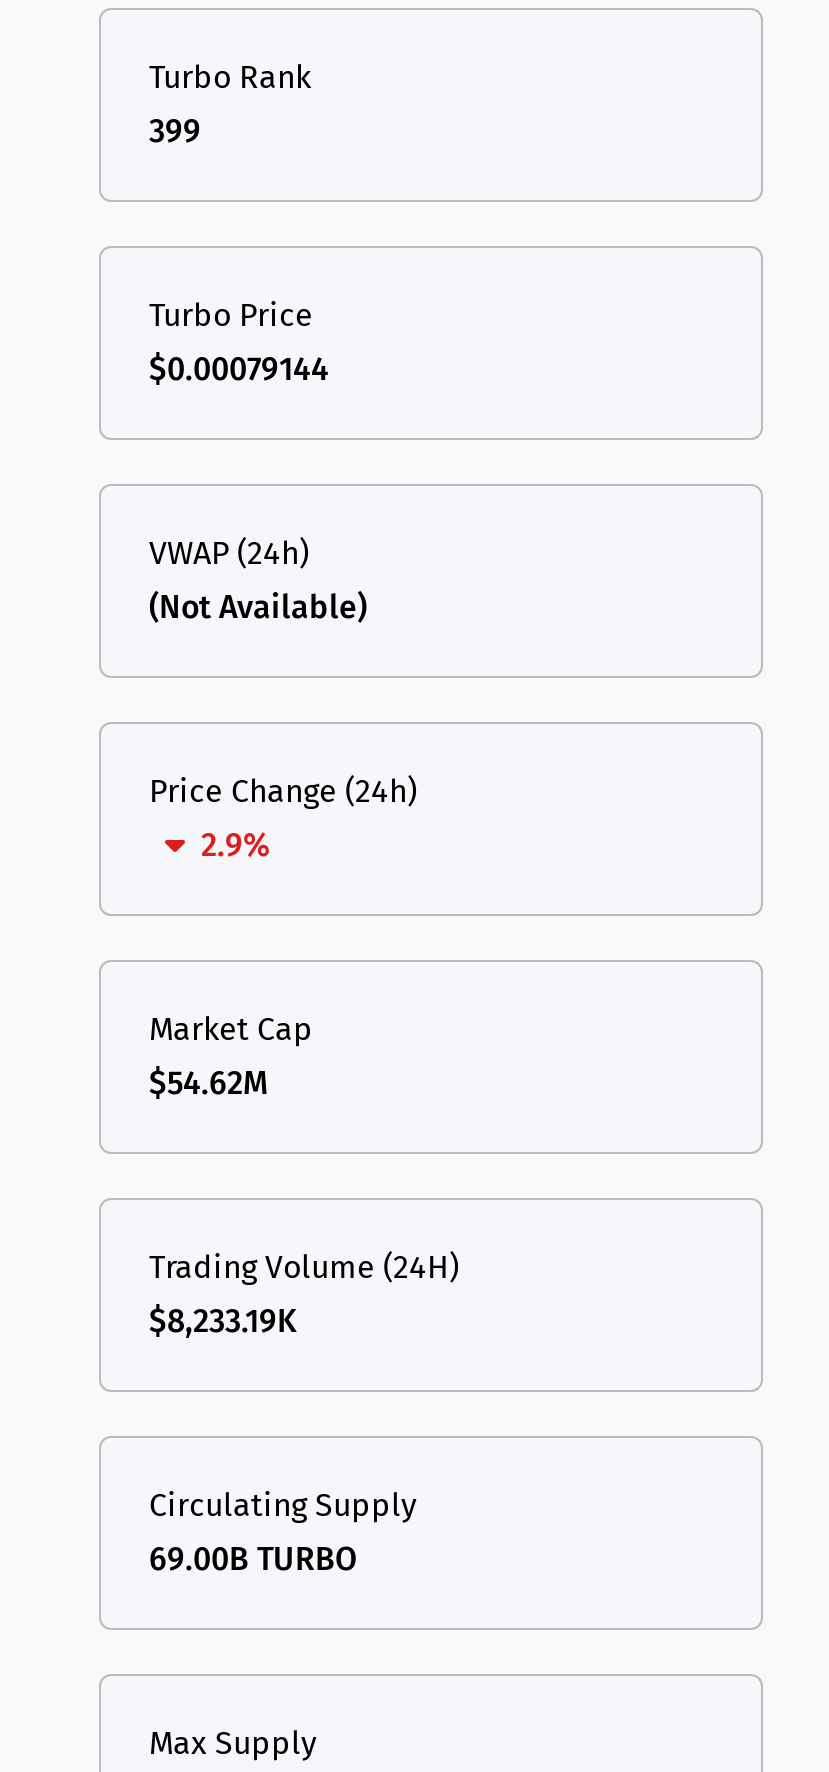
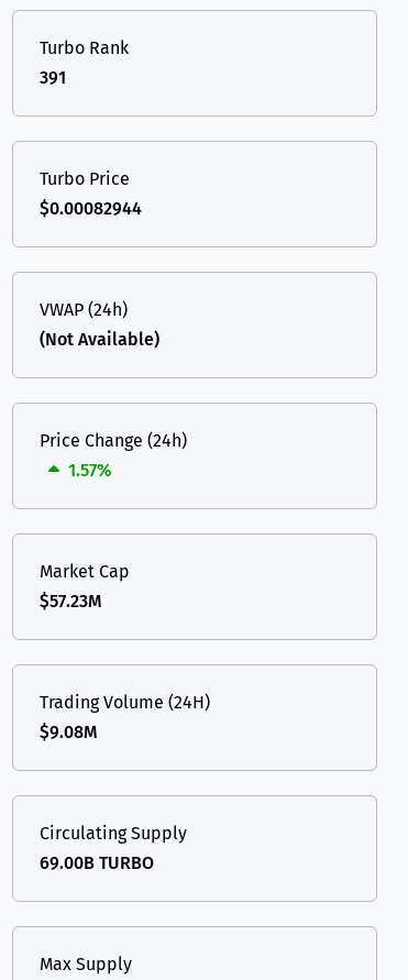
[149,111,201,149] 399 -> [40,67,66,88] 391
[149,349,329,387] $0.00079144 -> [40,198,142,218] $0.00082944
[201,825,271,863] 2.9% -> [68,459,112,480] 1.57%
[149,1063,269,1101] $54.62M -> [40,590,102,611] $57.23M
[149,1301,297,1339] $8,233.19K -> [40,721,98,742] $9.08M

